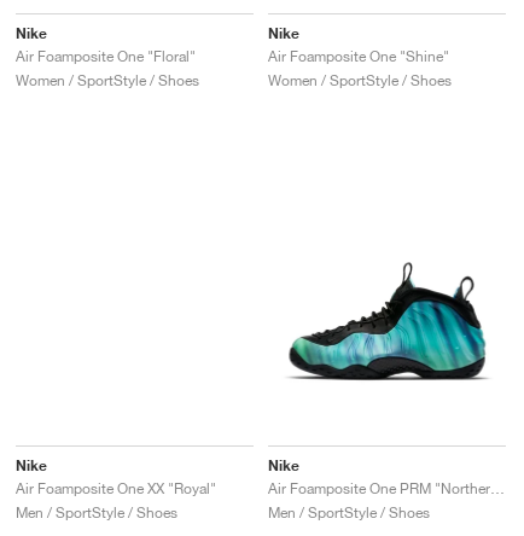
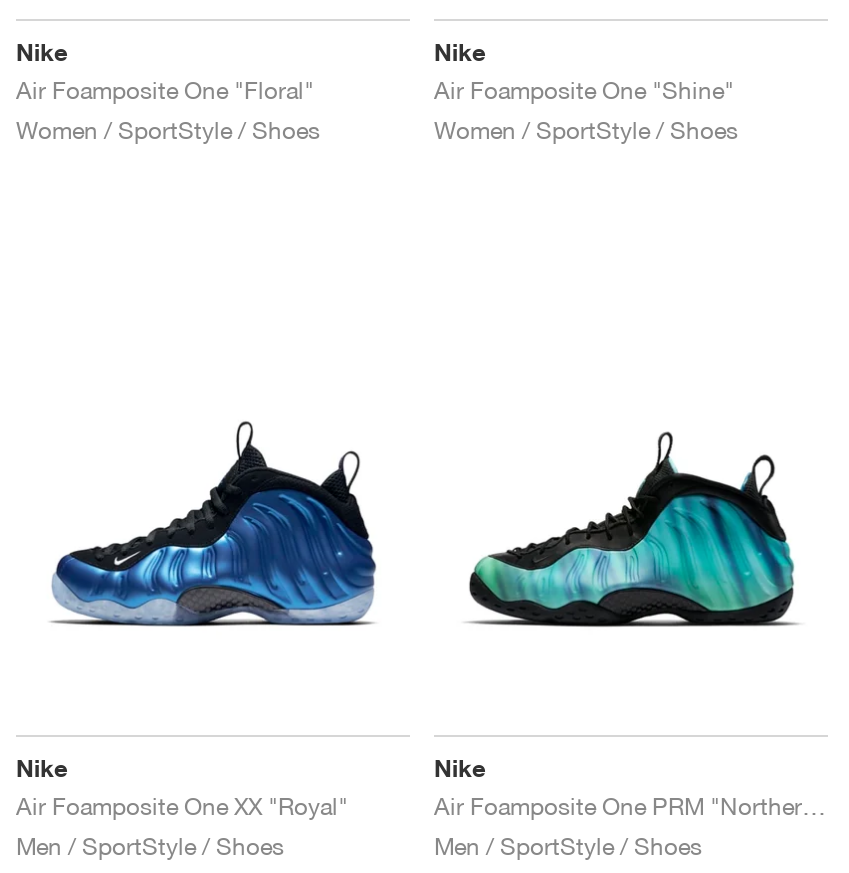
none -> [50,419,378,629] [image]

